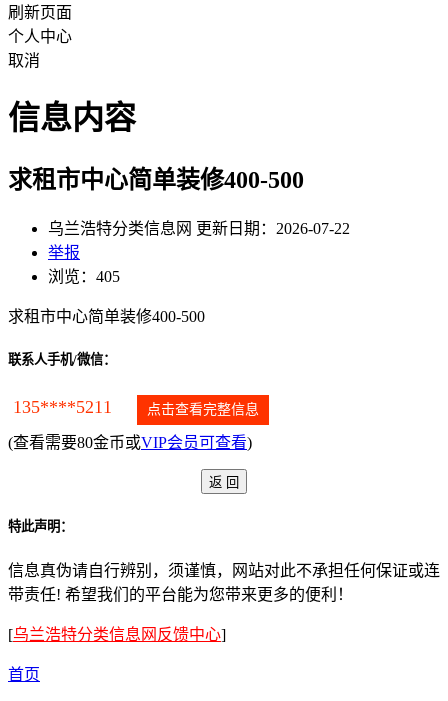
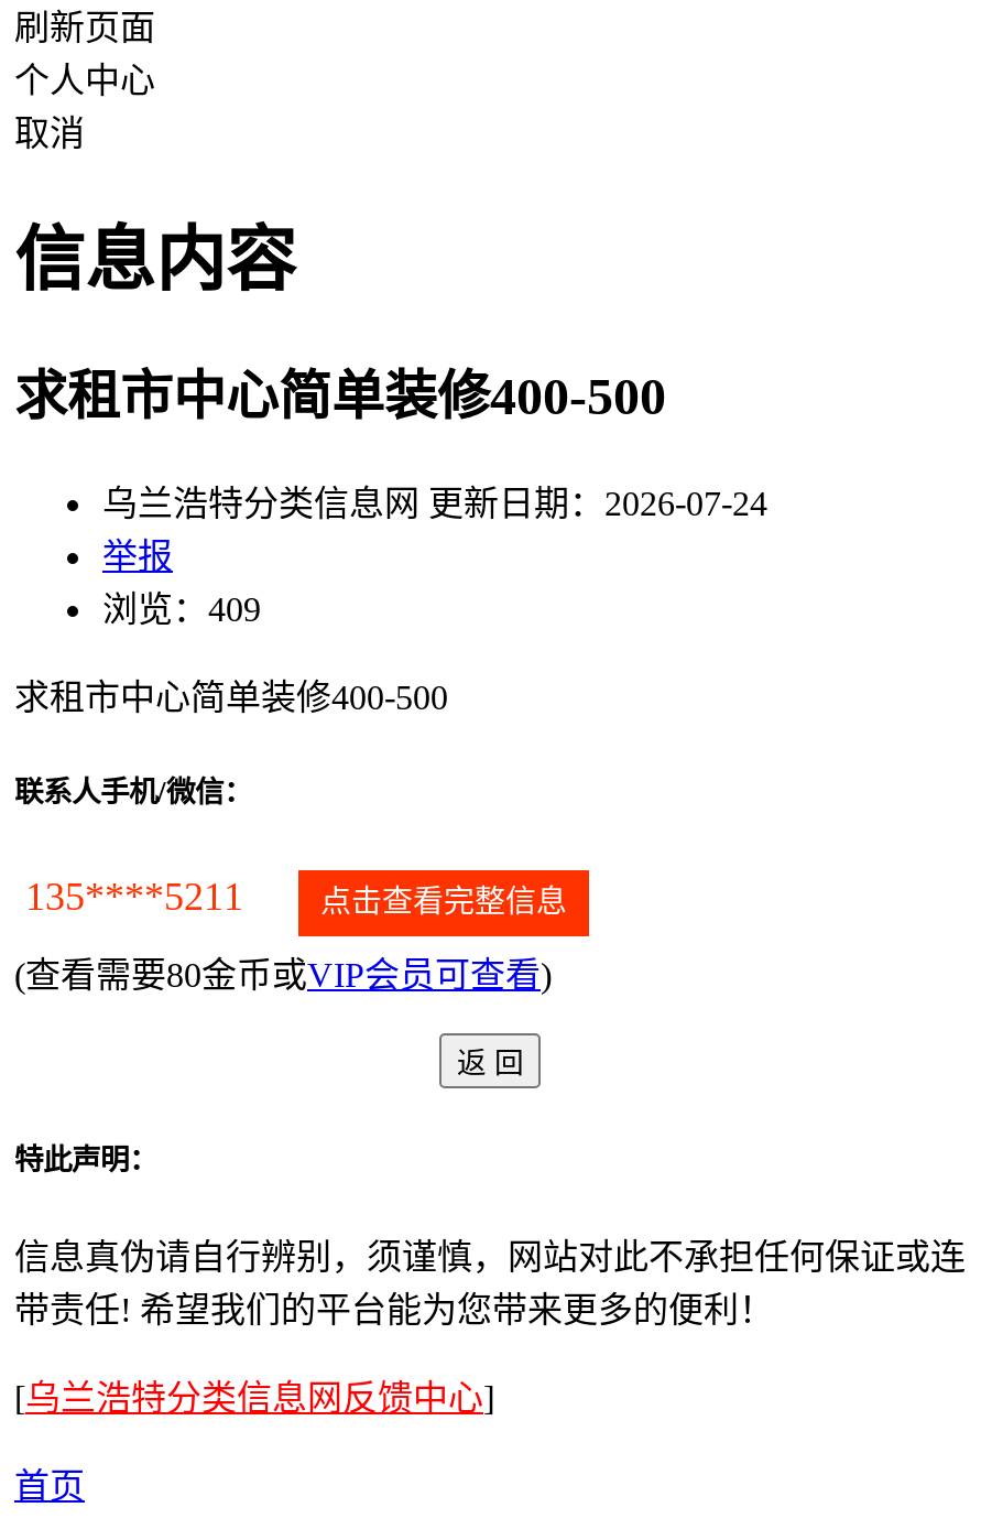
[48,220,350,237] 乌兰浩特分类信息网 更新日期：2026-07-22 -> [102,484,767,522] 乌兰浩特分类信息网 更新日期：2026-07-24
[48,268,120,285] 浏览：405 -> [102,590,261,627] 浏览：409

